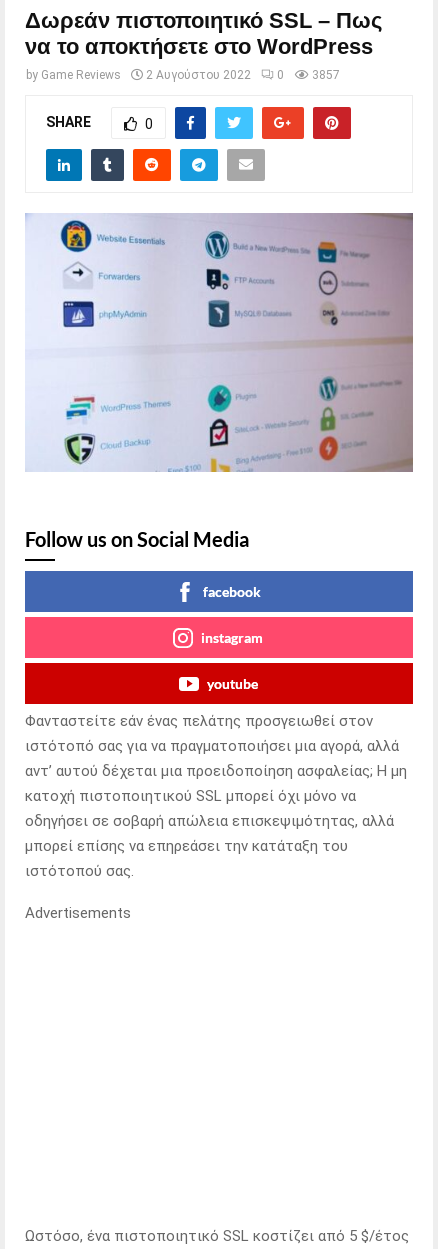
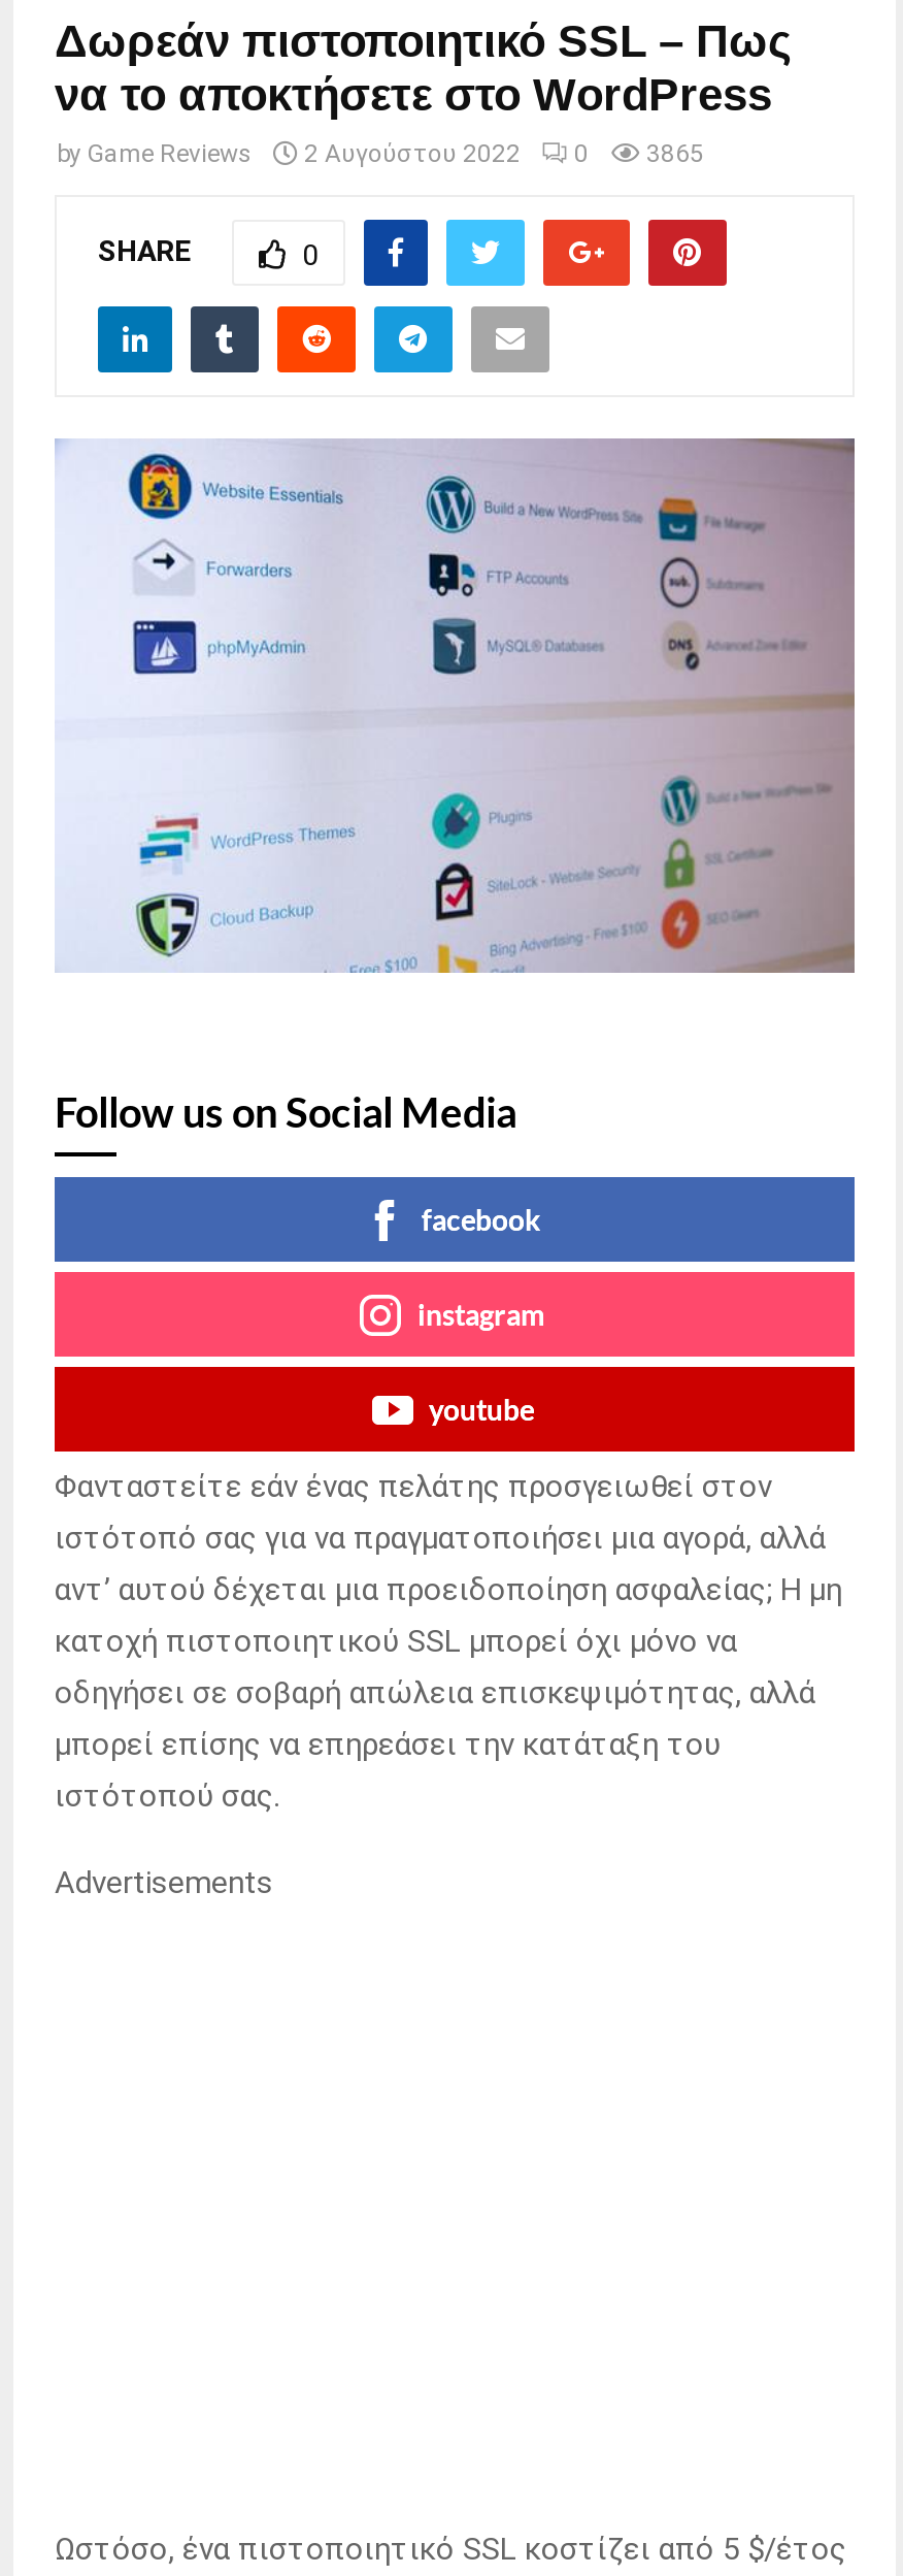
[26,68,340,82] by Game Reviews 2 Αυγούστου 2022 0 3857 -> [57,139,704,168] by Game Reviews 2 Αυγούστου 2022 0 3865

